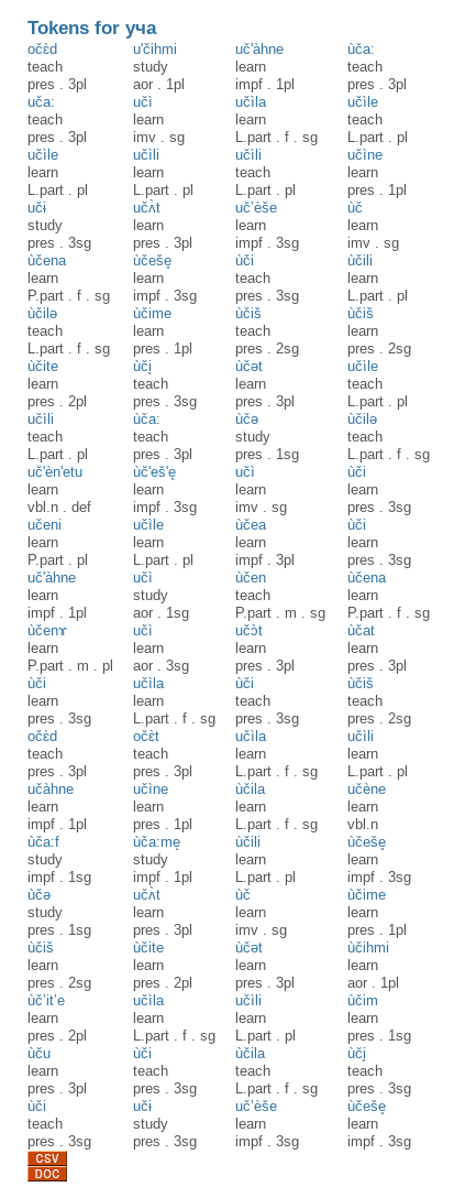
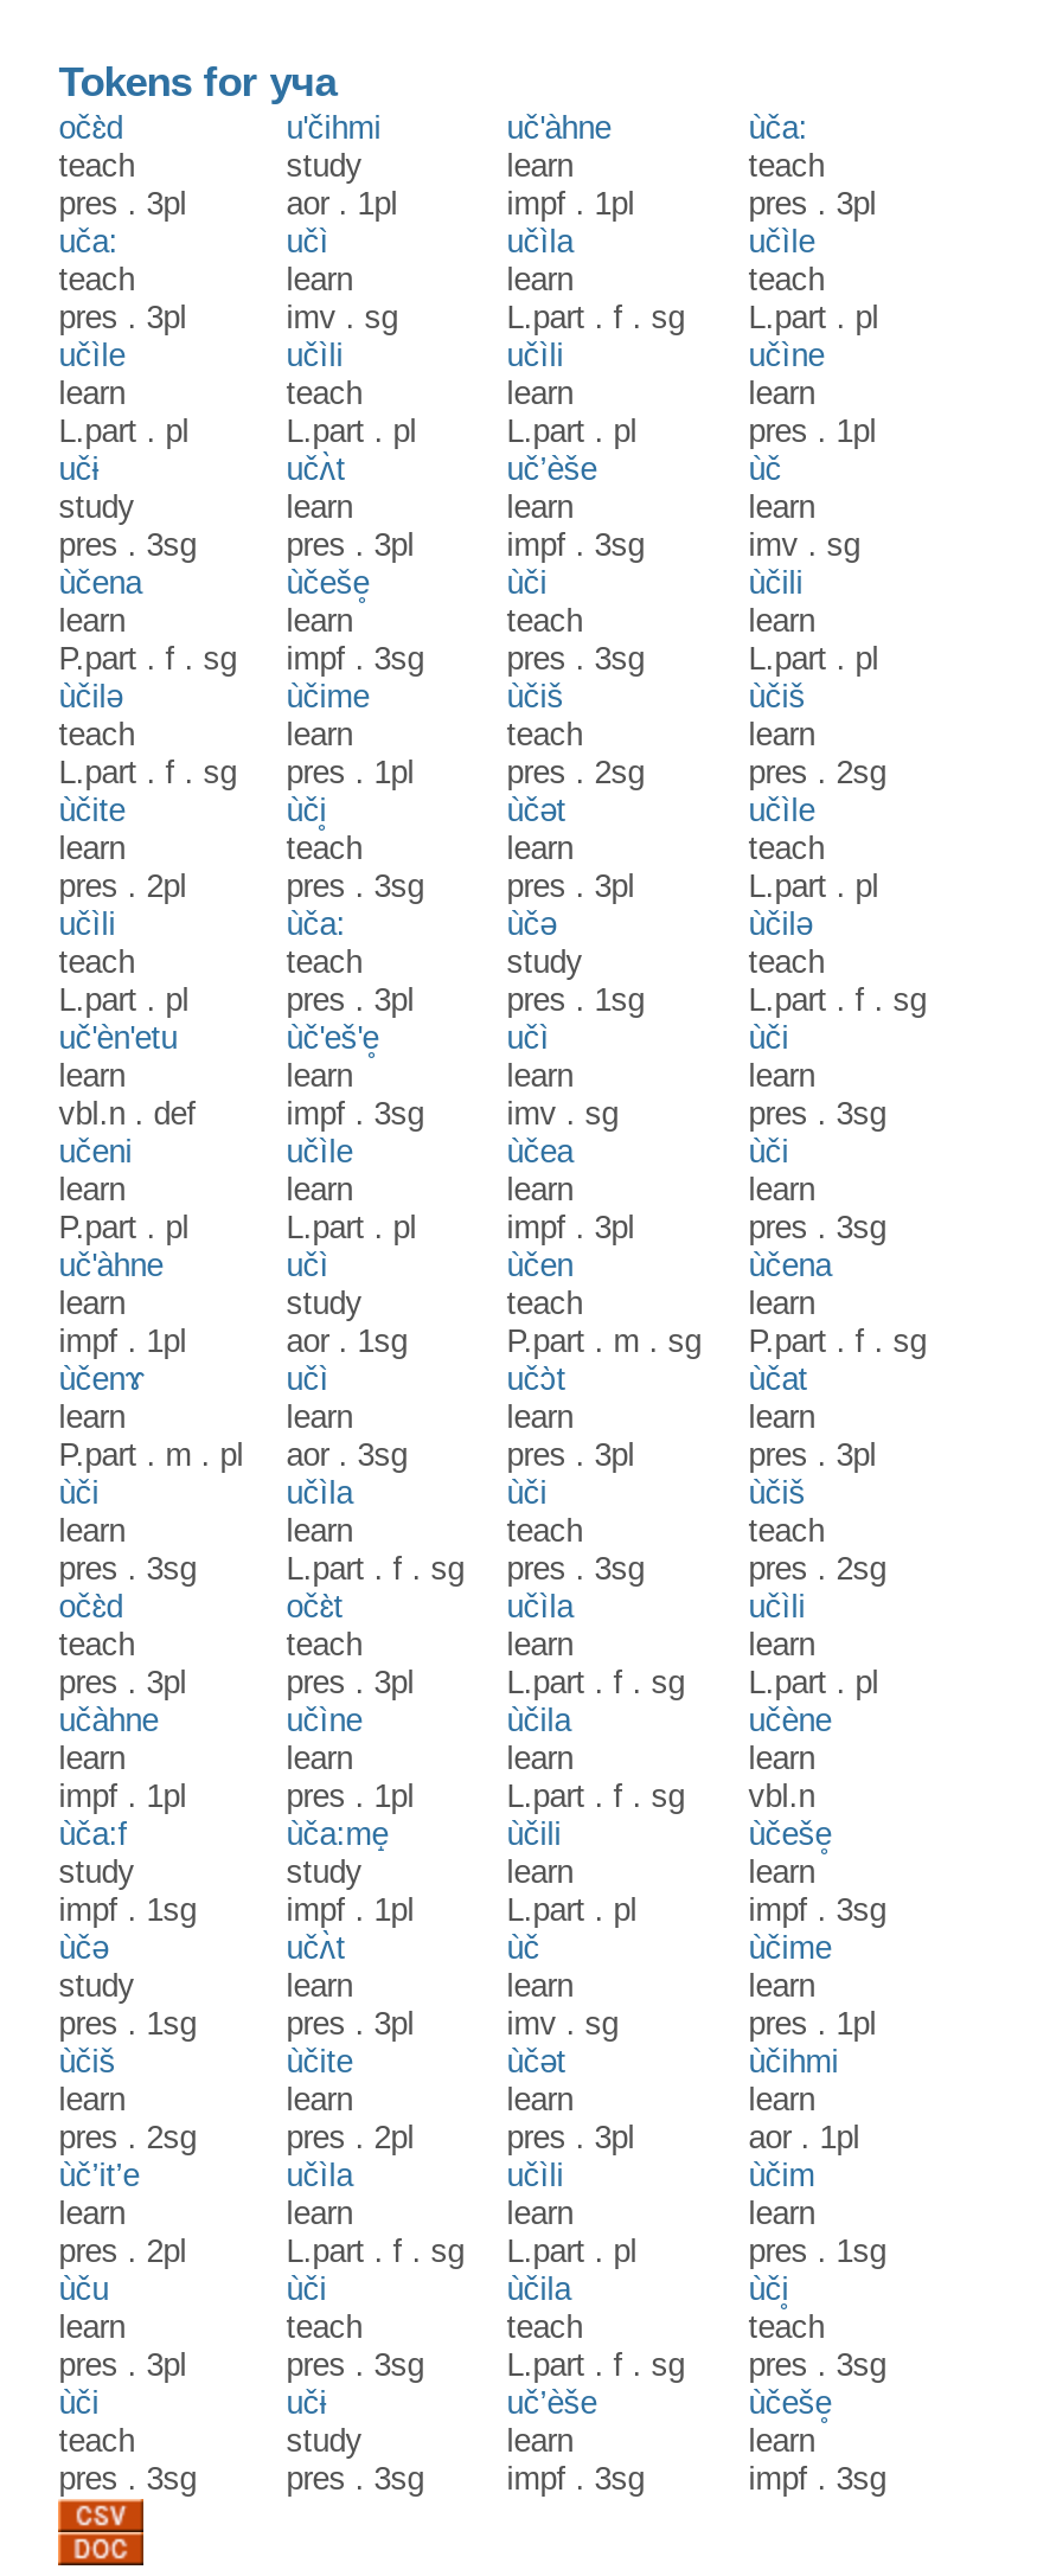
[133,164,164,181] learn -> [286,376,362,411] teach
[235,164,271,181] teach -> [507,376,573,411] learn

